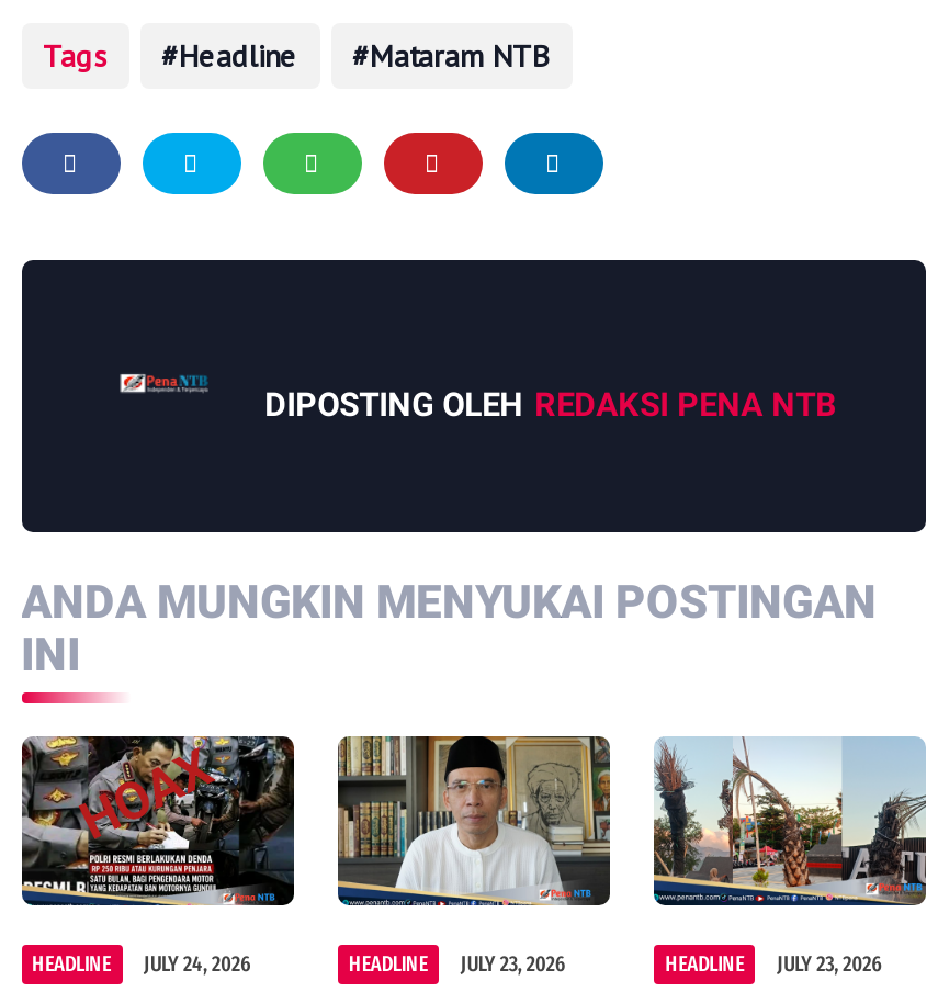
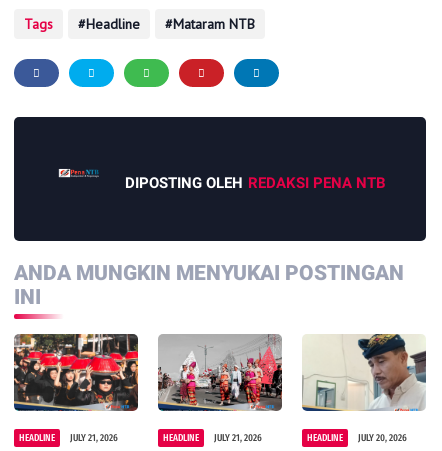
[22,734,296,979] [image] | HEADLINE JULY 24, 2026 -> [14,333,139,444] [image] | HEADLINE JULY 21, 2026
[338,736,610,979] [image] | HEADLINE JULY 23, 2026 -> [158,334,283,444] [image] | HEADLINE JULY 21, 2026
[652,736,928,979] [image] | HEADLINE JULY 23, 2026 -> [302,333,427,444] [image] | HEADLINE JULY 20, 2026

